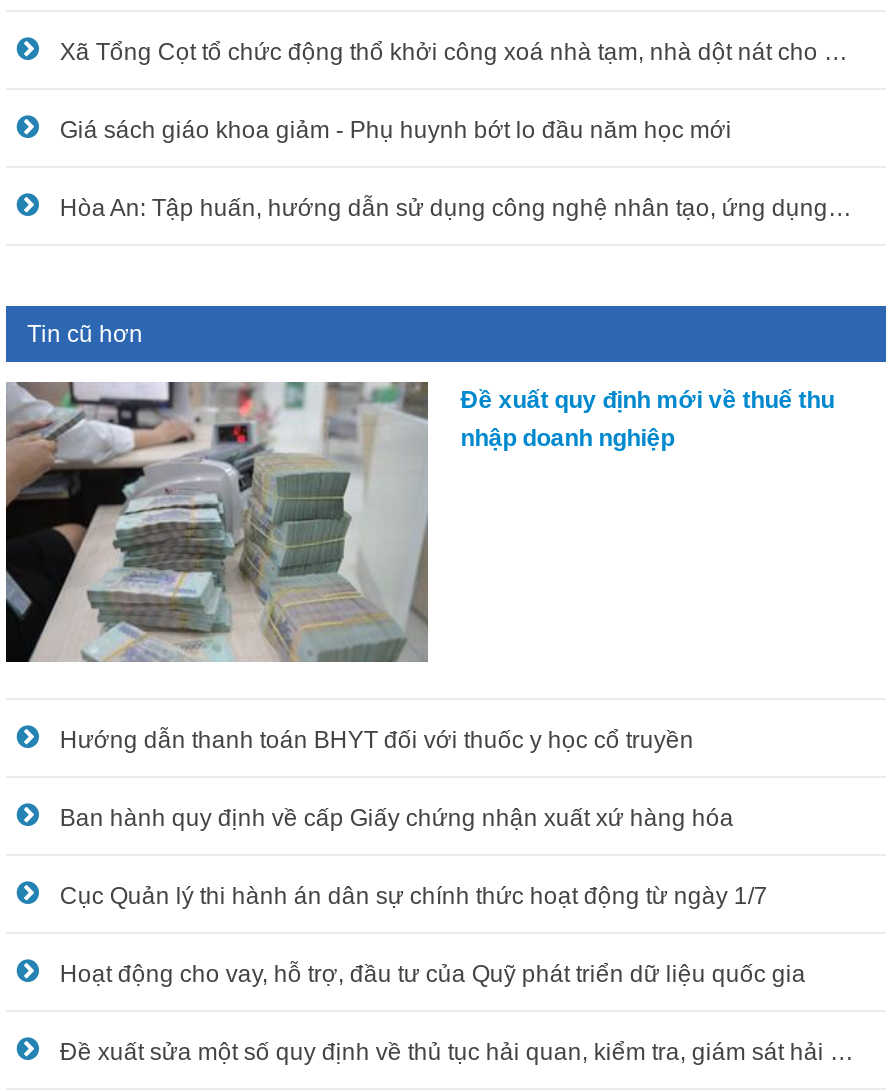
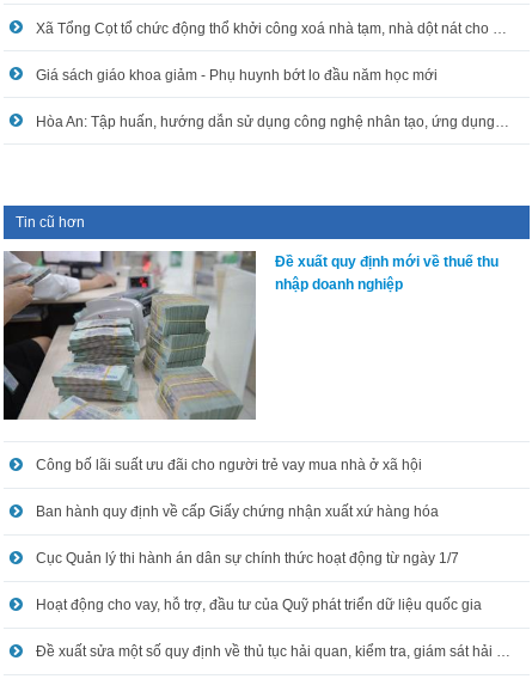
[60,726,694,754] Hướng dẫn thanh toán BHYT đối với thuốc y học cổ truyền -> [36,457,422,474] Công bố lãi suất ưu đãi cho người trẻ vay mua nhà ở xã hội

